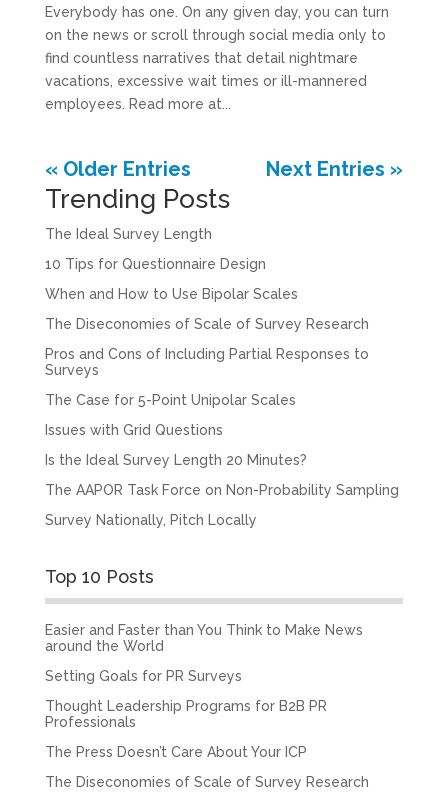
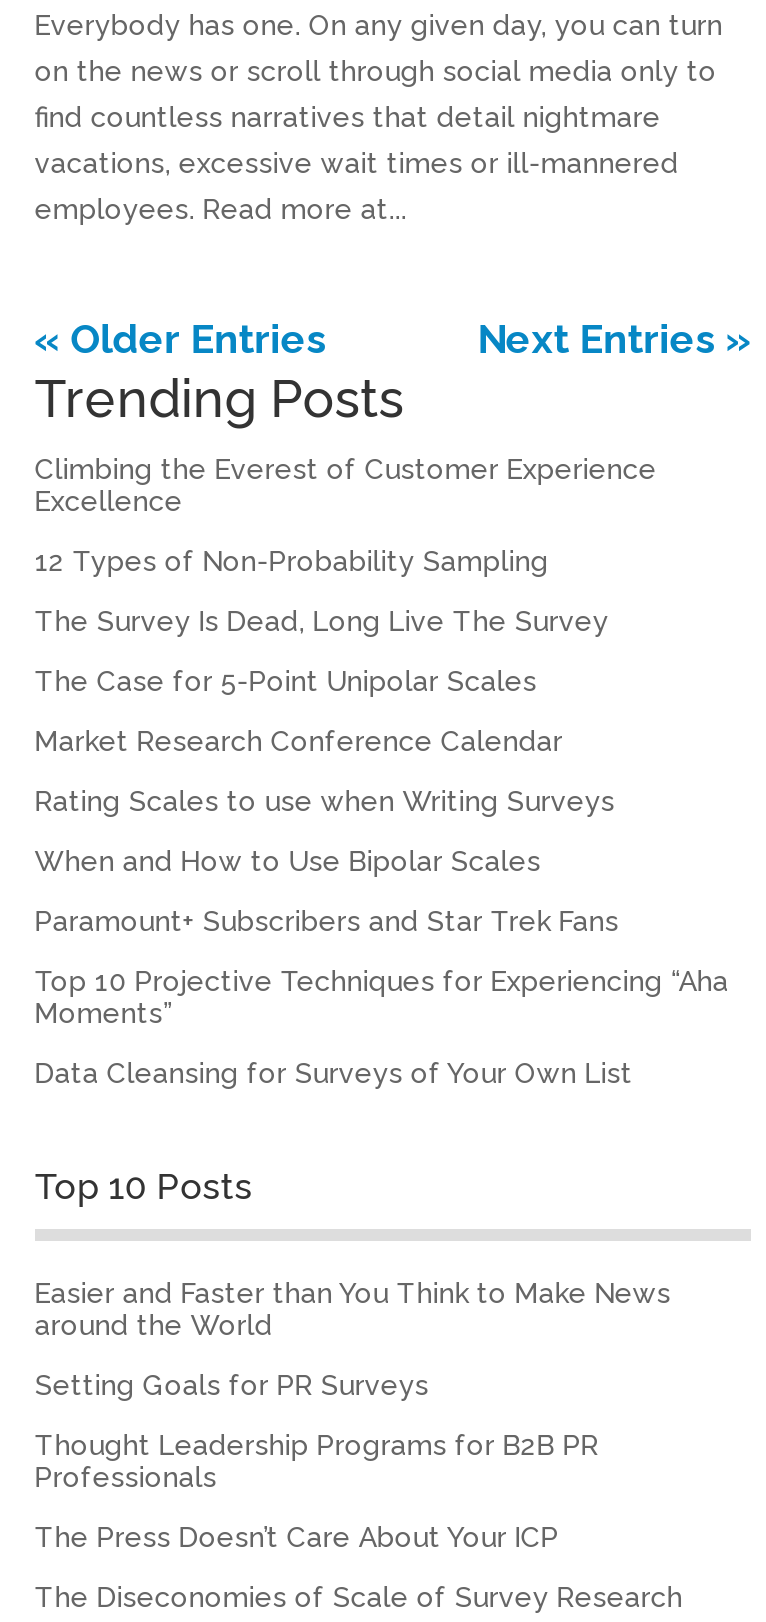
[45,226,266,272] The Ideal Survey Length | 10 Tips for Questionnaire Design -> [35,452,657,816] Climbing the Everest of Customer Experience | Excellence | 12 Types of Non-Probability Sampling | The Survey Is Dead, Long Live The Survey | Market Research Conference Calendar | Rating Scales to use when Writing Surveys
moved [45,286,298,302] -> [35,844,541,876]: When and How to Use Bipolar Scales
[45,316,399,528] The Diseconomies of Scale of Survey Research | Pros and Cons of Including Partial Responses to | Surveys | Issues with Grid Questions | Is the Ideal Survey Length 20 Minutes? | The AAPOR Task Force on Non-Probability Sampling | Survey Nationally, Pitch Locally -> [35,904,729,1088] Paramount+ Subscribers and Star Trek Fans | Top 10 Projective Techniques for Experiencing “Aha | Moments” | Data Cleansing for Surveys of Your Own List
moved [45,392,296,408] -> [35,664,537,696]: The Case for 5-Point Unipolar Scales

